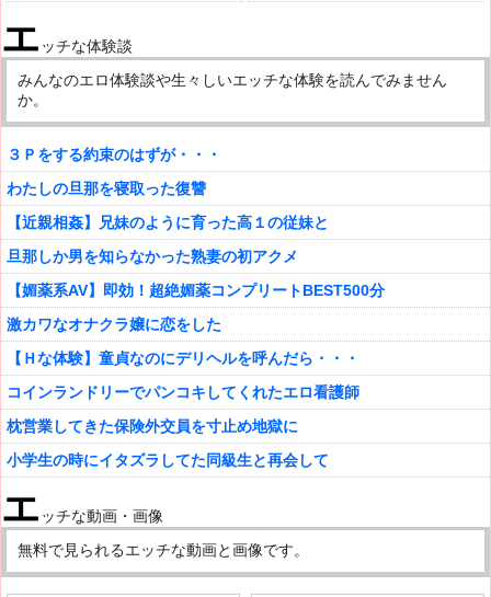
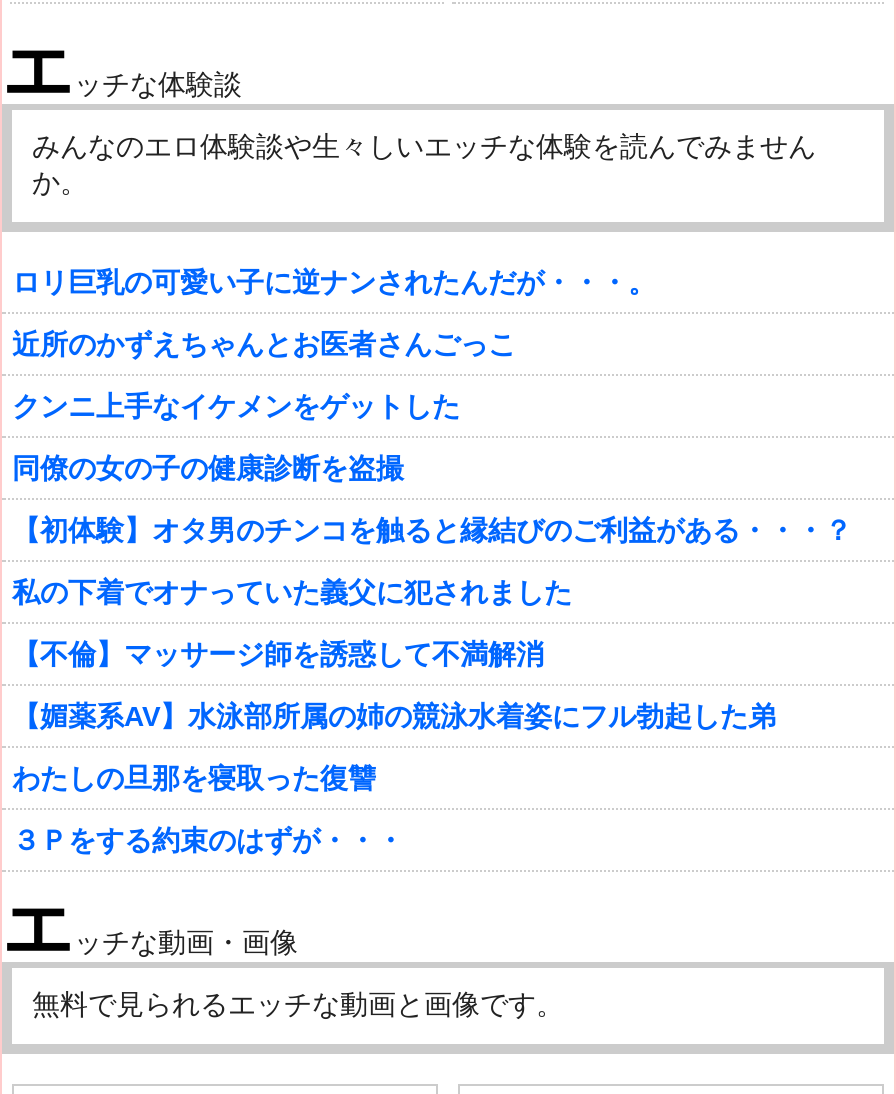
none -> [12,266,852,732] ロリ巨乳の可愛い子に逆ナンされたんだが・・・。 | 近所のかずえちゃんとお医者さんごっこ | クンニ上手なイケメンをゲットした | 同僚の女の子の健康診断を盗撮 | 【初体験】オタ男のチンコを触ると縁結びのご利益がある・・・？ | 私の下着でオナっていた義父に犯されました | 【不倫】マッサージ師を誘惑して不満解消 | 【媚薬系AV】水泳部所属の姉の競泳水着姿にフル勃起した弟
moved [7,146,221,163] -> [12,824,404,856]: ３Ｐをする約束のはずが・・・
moved [7,180,206,197] -> [12,762,376,794]: わたしの旦那を寝取った復讐
[7,214,385,469] 【近親相姦】兄妹のように育った高１の従妹と | 旦那しか男を知らなかった熟妻の初アクメ | 【媚薬系AV】即効！超絶媚薬コンプリートBEST500分 | 激カワなオナクラ嬢に恋をした | 【Ｈな体験】童貞なのにデリヘルを呼んだら・・・ | コインランドリーでパンコキしてくれたエロ看護師 | 枕営業してきた保険外交員を寸止め地獄に | 小学生の時にイタズラしてた同級生と再会して -> none

